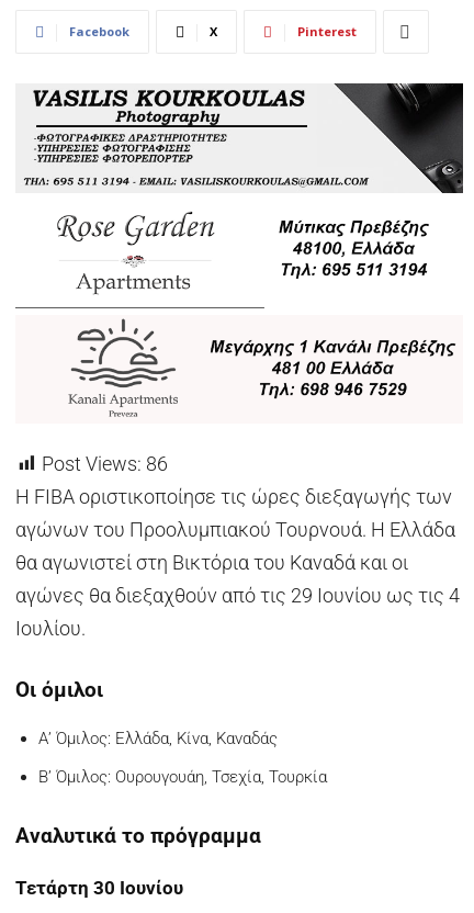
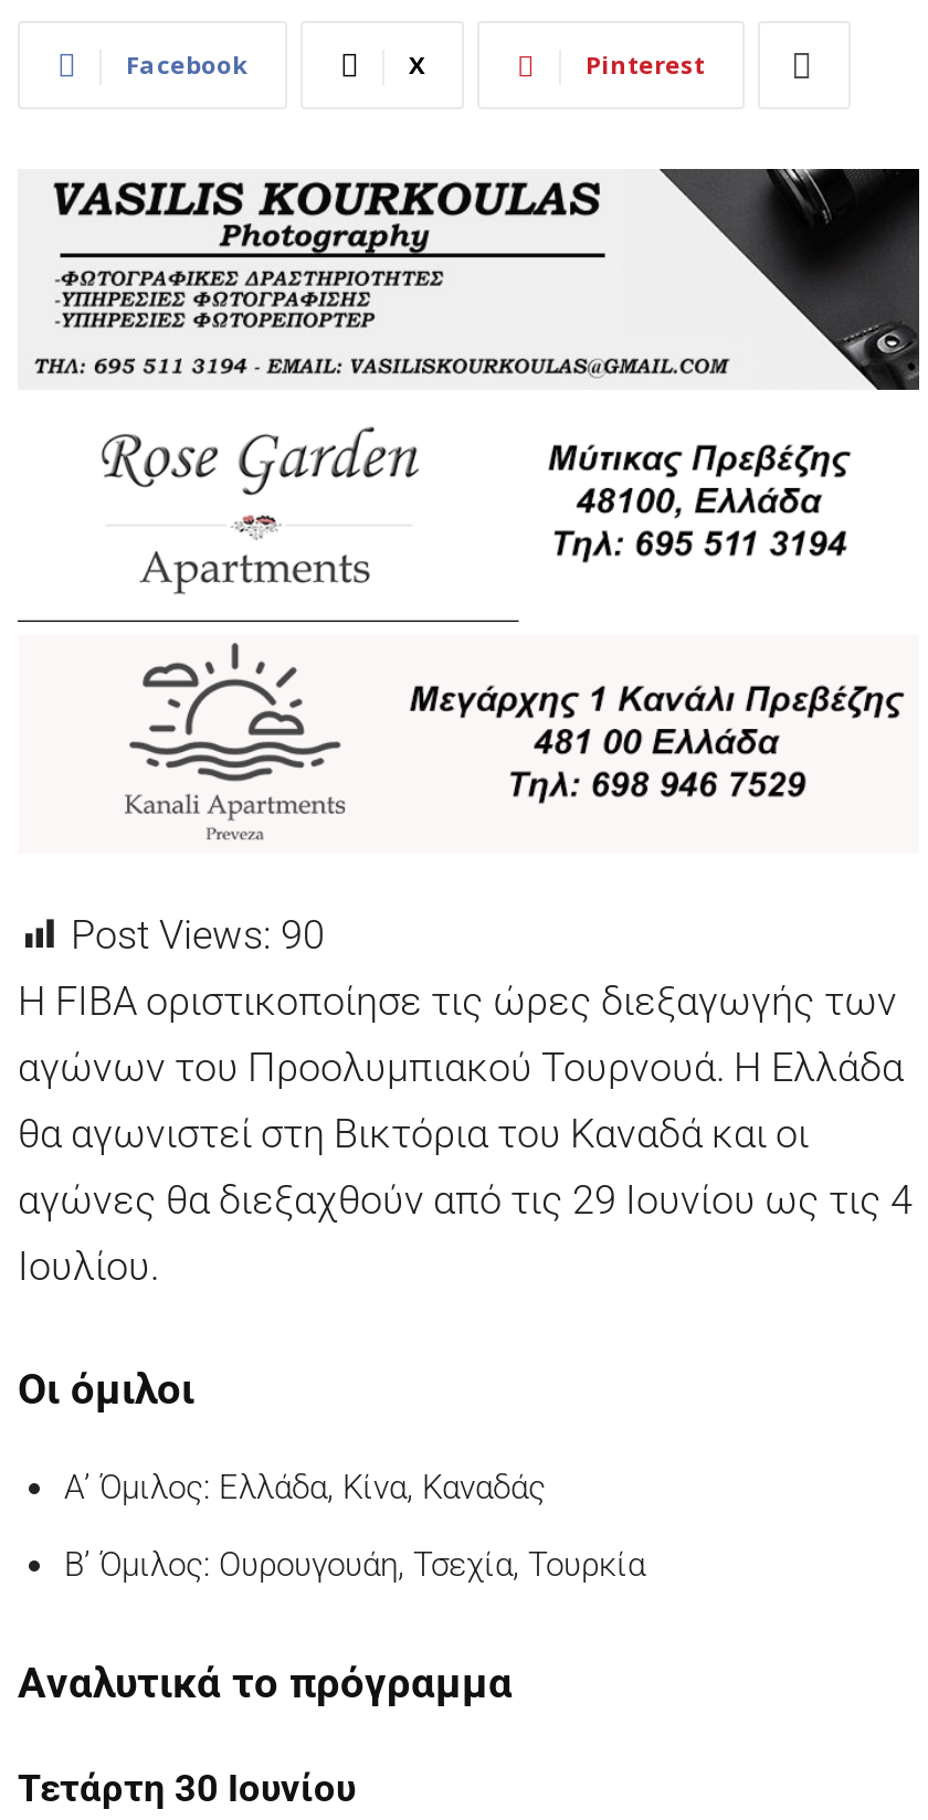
[42,452,168,475] Post Views: 86 -> [71,910,325,957] Post Views: 90

